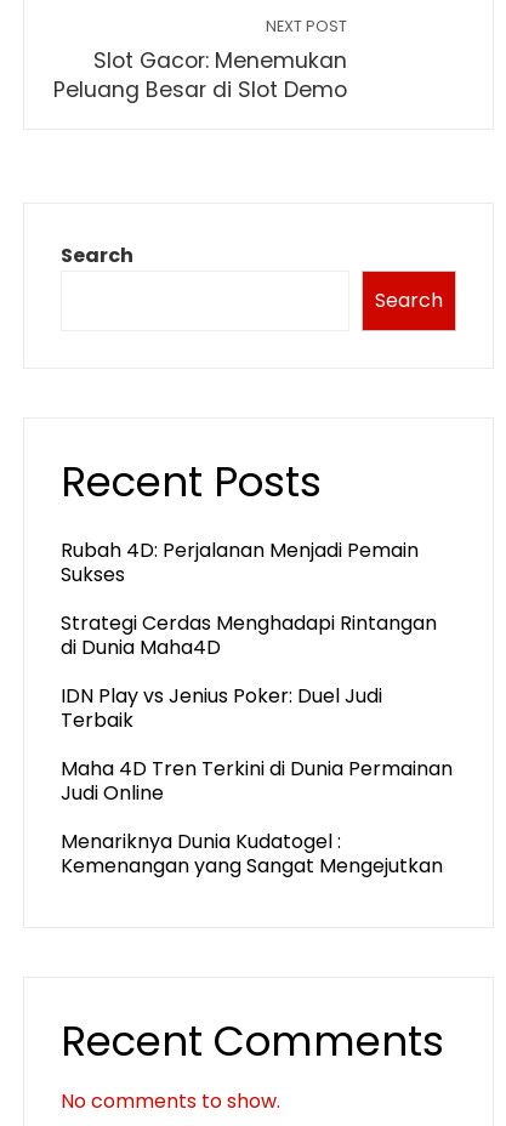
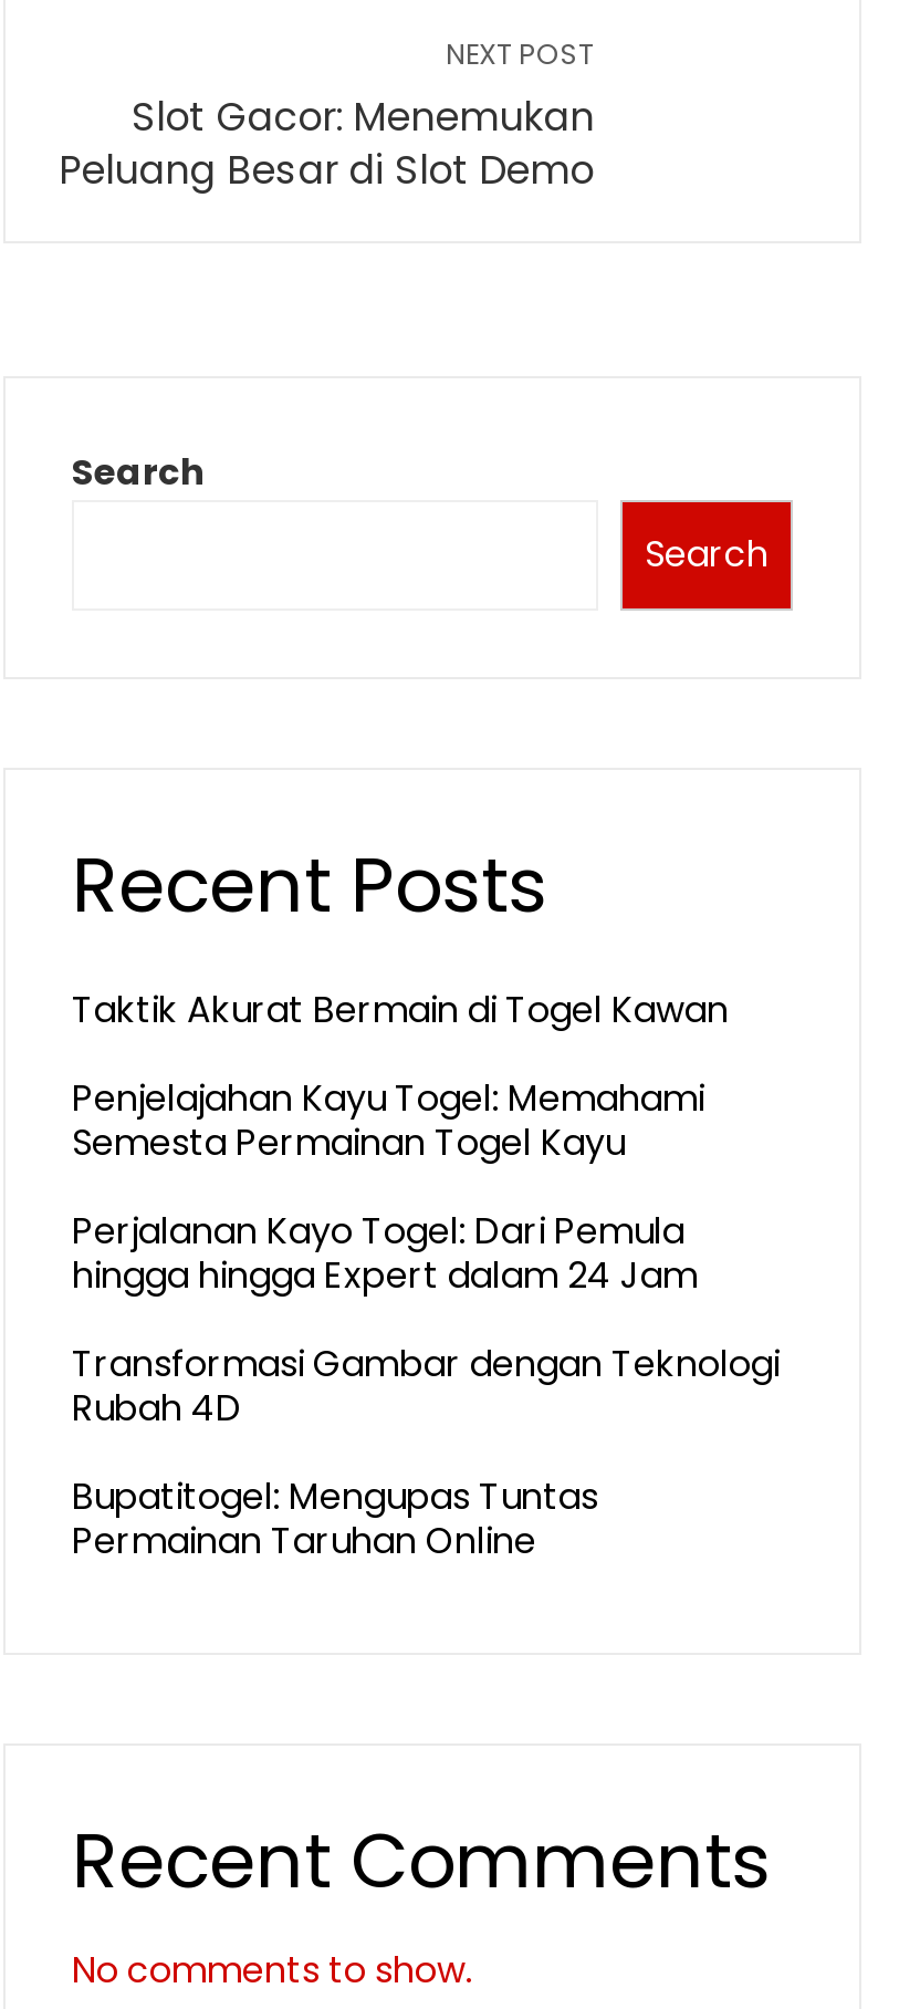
[61,536,419,588] Rubah 4D: Perjalanan Menjadi Pemain | Sukses -> [72,985,729,1035] Taktik Akurat Bermain di Togel Kawan
[61,609,437,661] Strategi Cerdas Menghadapi Rintangan | di Dunia Maha4D -> [72,1073,704,1168] Penjelajahan Kayu Togel: Memahami | Semesta Permainan Togel Kayu
[61,682,382,734] IDN Play vs Jenius Poker: Duel Judi | Terbaik -> [72,1206,698,1301] Perjalanan Kayo Togel: Dari Pemula | hingga hingga Expert dalam 24 Jam
[61,755,453,807] Maha 4D Tren Terkini di Dunia Permainan | Judi Online -> [72,1339,780,1434] Transformasi Gambar dengan Teknologi | Rubah 4D
[61,828,443,880] Menariknya Dunia Kudatogel : | Kemenangan yang Sangat Mengejutkan -> [72,1471,598,1566] Bupatitogel: Mengupas Tuntas | Permainan Taruhan Online

